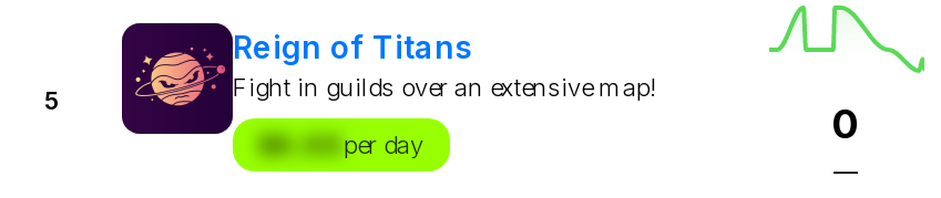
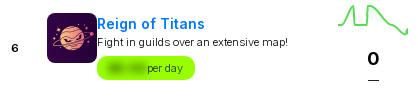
[44,85,60,116] 5 -> [11,41,19,55] 6

